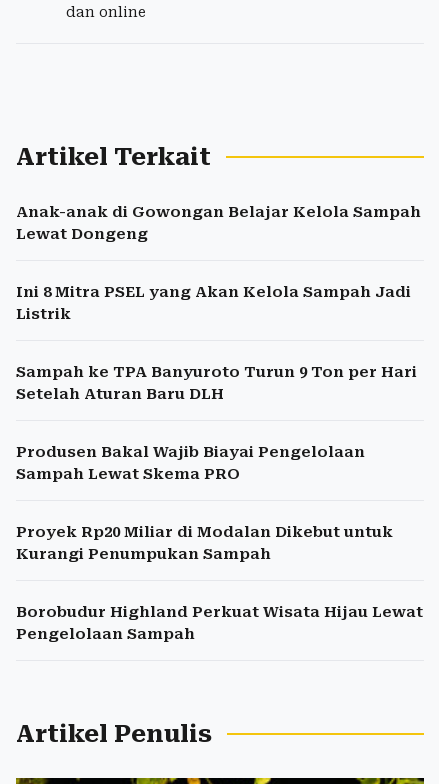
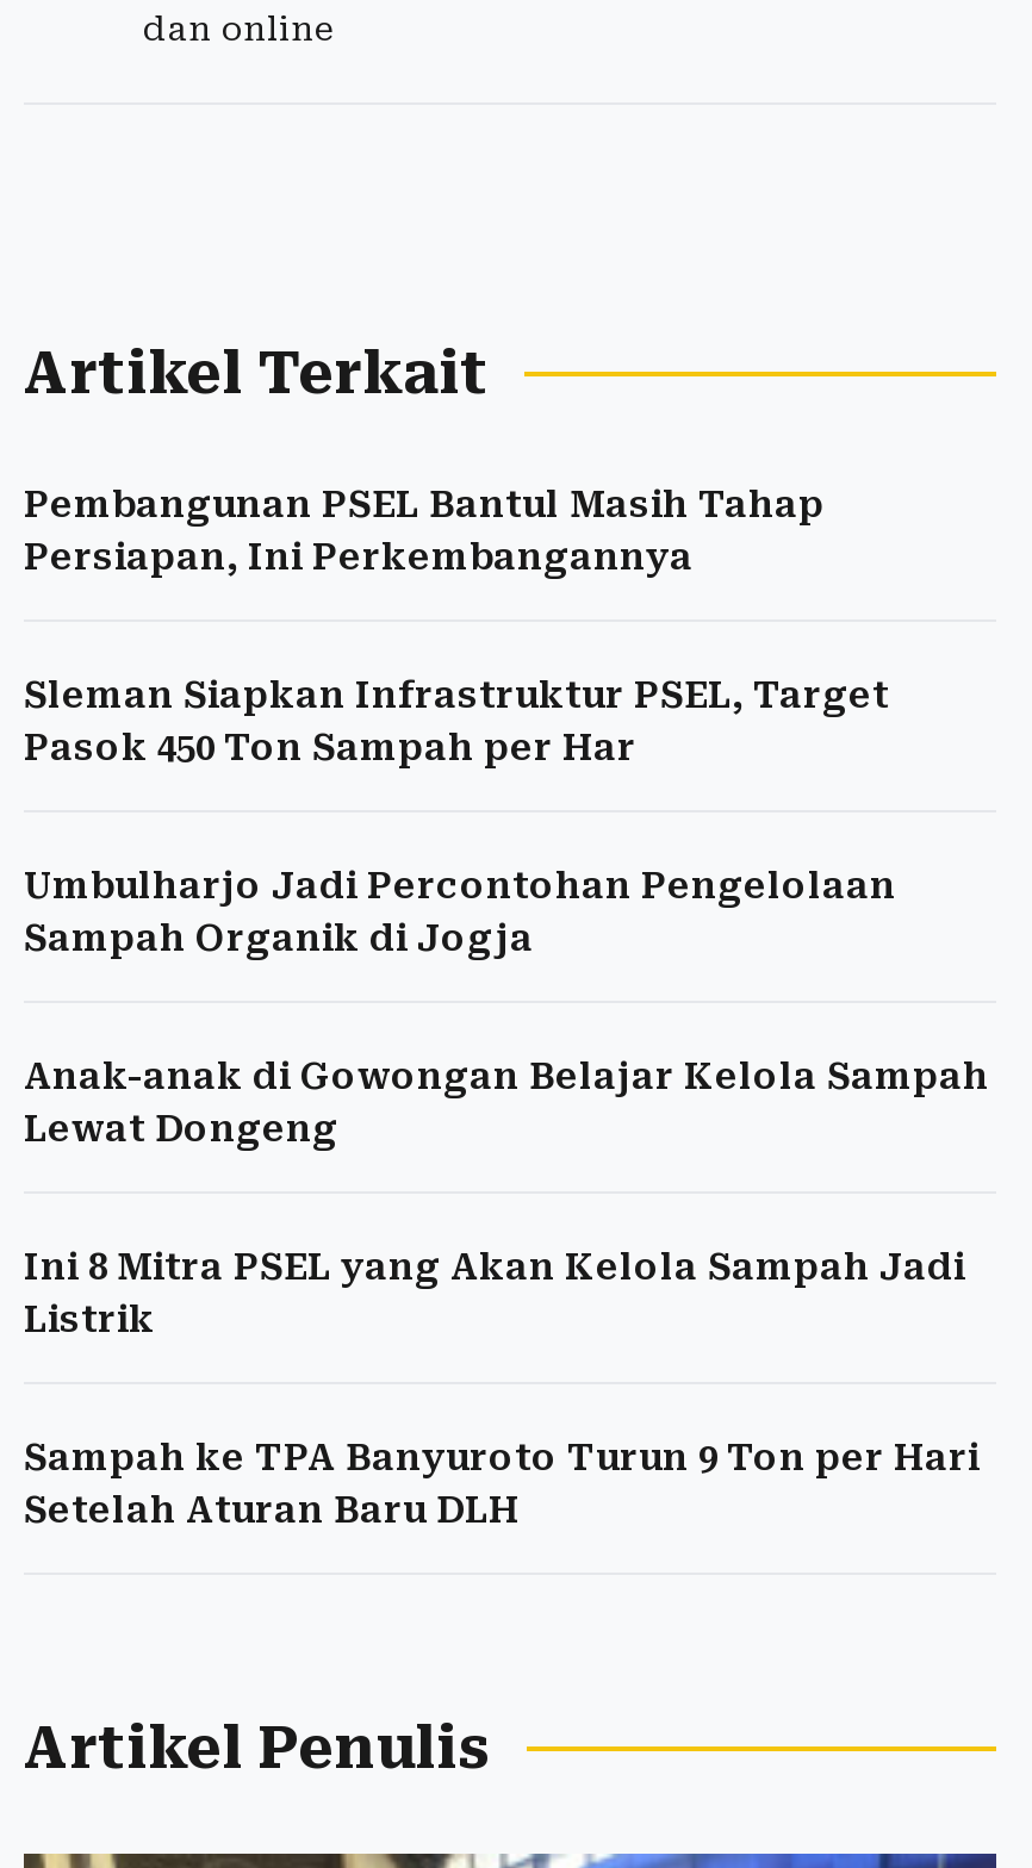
none -> [24,484,896,960] Pembangunan PSEL Bantul Masih Tahap | Persiapan, Ini Perkembangannya | Sleman Siapkan Infrastruktur PSEL, Target | Pasok 450 Ton Sampah per Har | Umbulharjo Jadi Percontohan Pengelolaan | Sampah Organik di Jogja
moved [16,203,421,403] -> [24,1056,989,1532]: Anak-anak di Gowongan Belajar Kelola Sampah | Lewat Dongeng | Ini 8 Mitra PSEL yang Akan Kelola Sampah Jadi | Listrik | Sampah ke TPA Banyuroto Turun 9 Ton per Hari | Setelah Aturan Baru DLH
[16,443,423,643] Produsen Bakal Wajib Biayai Pengelolaan | Sampah Lewat Skema PRO | Proyek Rp20 Miliar di Modalan Dikebut untuk | Kurangi Penumpukan Sampah | Borobudur Highland Perkuat Wisata Hijau Lewat | Pengelolaan Sampah -> none

